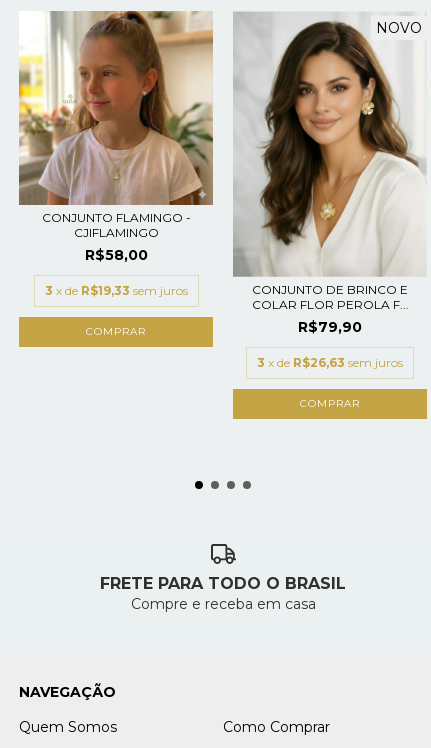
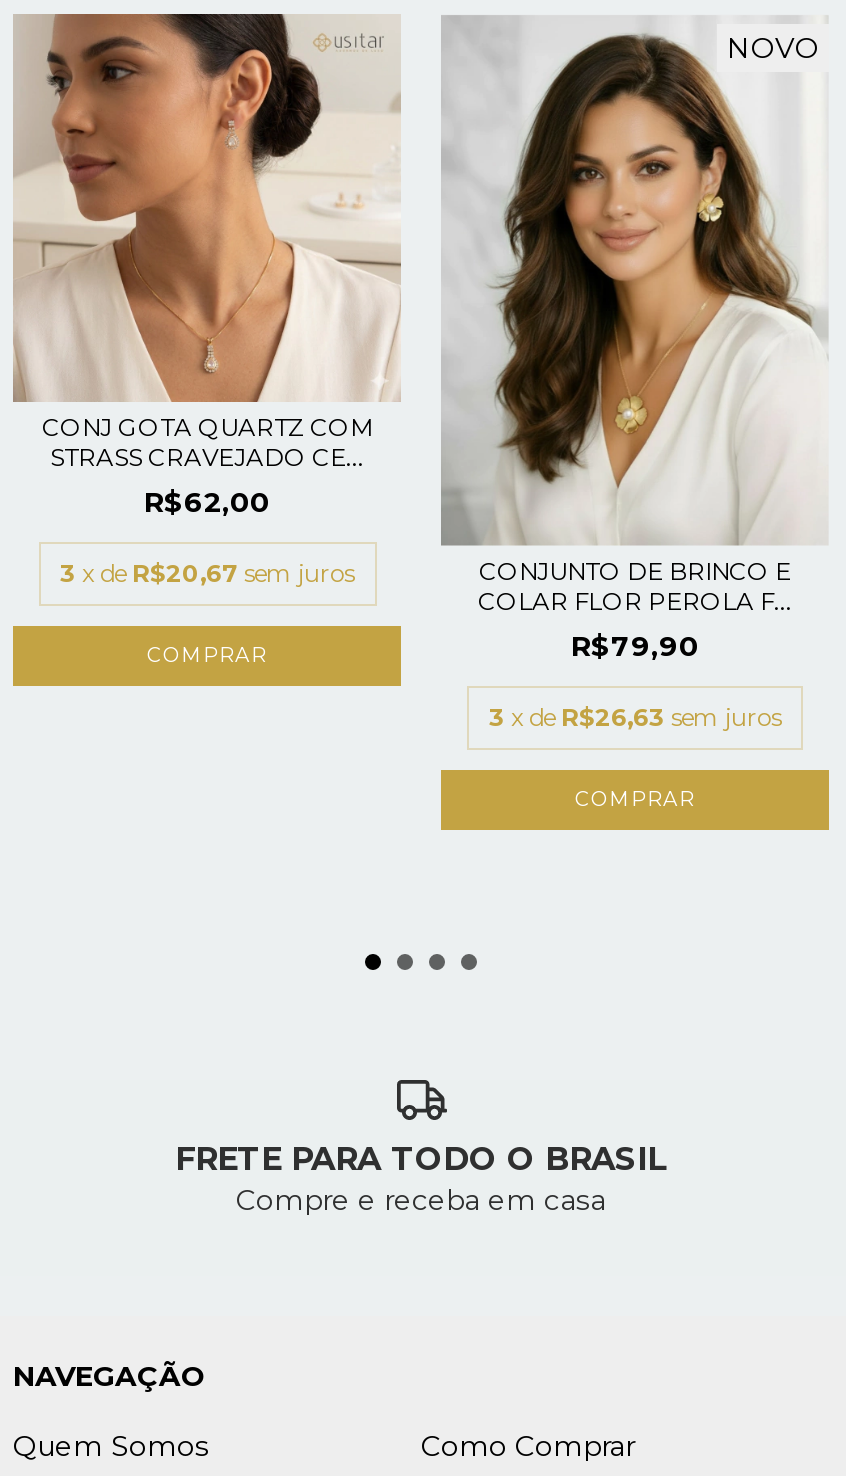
[18,10,213,264] [image] | CONJUNTO FLAMINGO - | CJIFLAMINGO | R$58,00 -> [13,12,401,520] [image] | CONJ GOTA QUARTZ COM | STRASS CRAVEJADO CE... | R$62,00
[44,283,187,298] 3 x de R$19,33 sem juros -> [60,558,354,588] 3 x de R$20,67 sem juros

